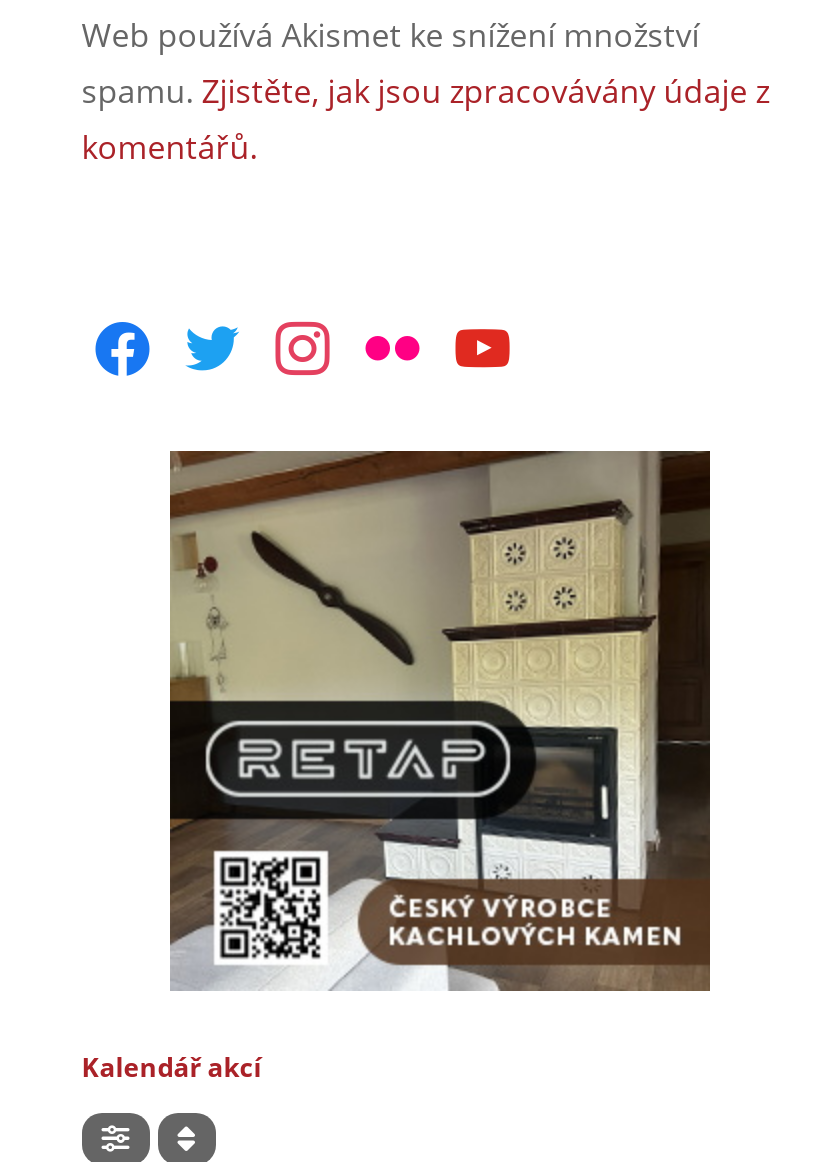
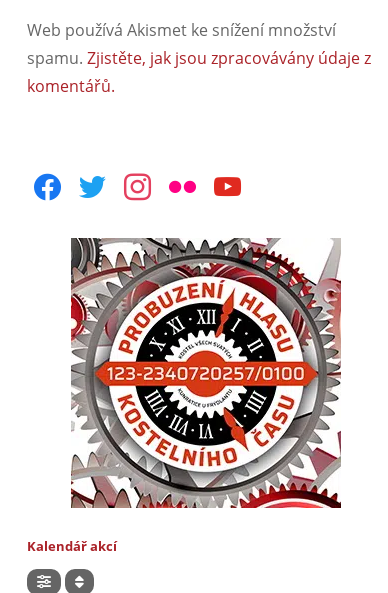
[168,448,712,992] [image] -> [70,237,342,509] [image]

